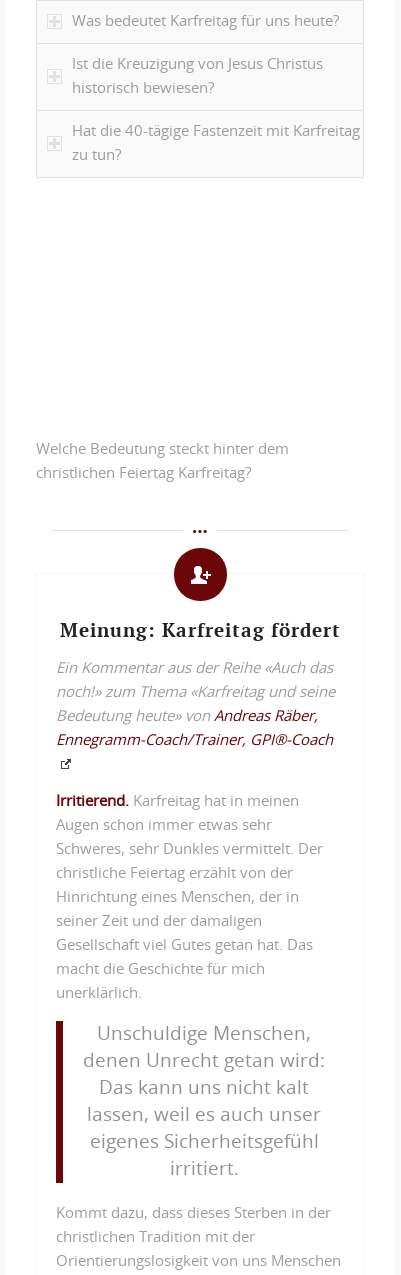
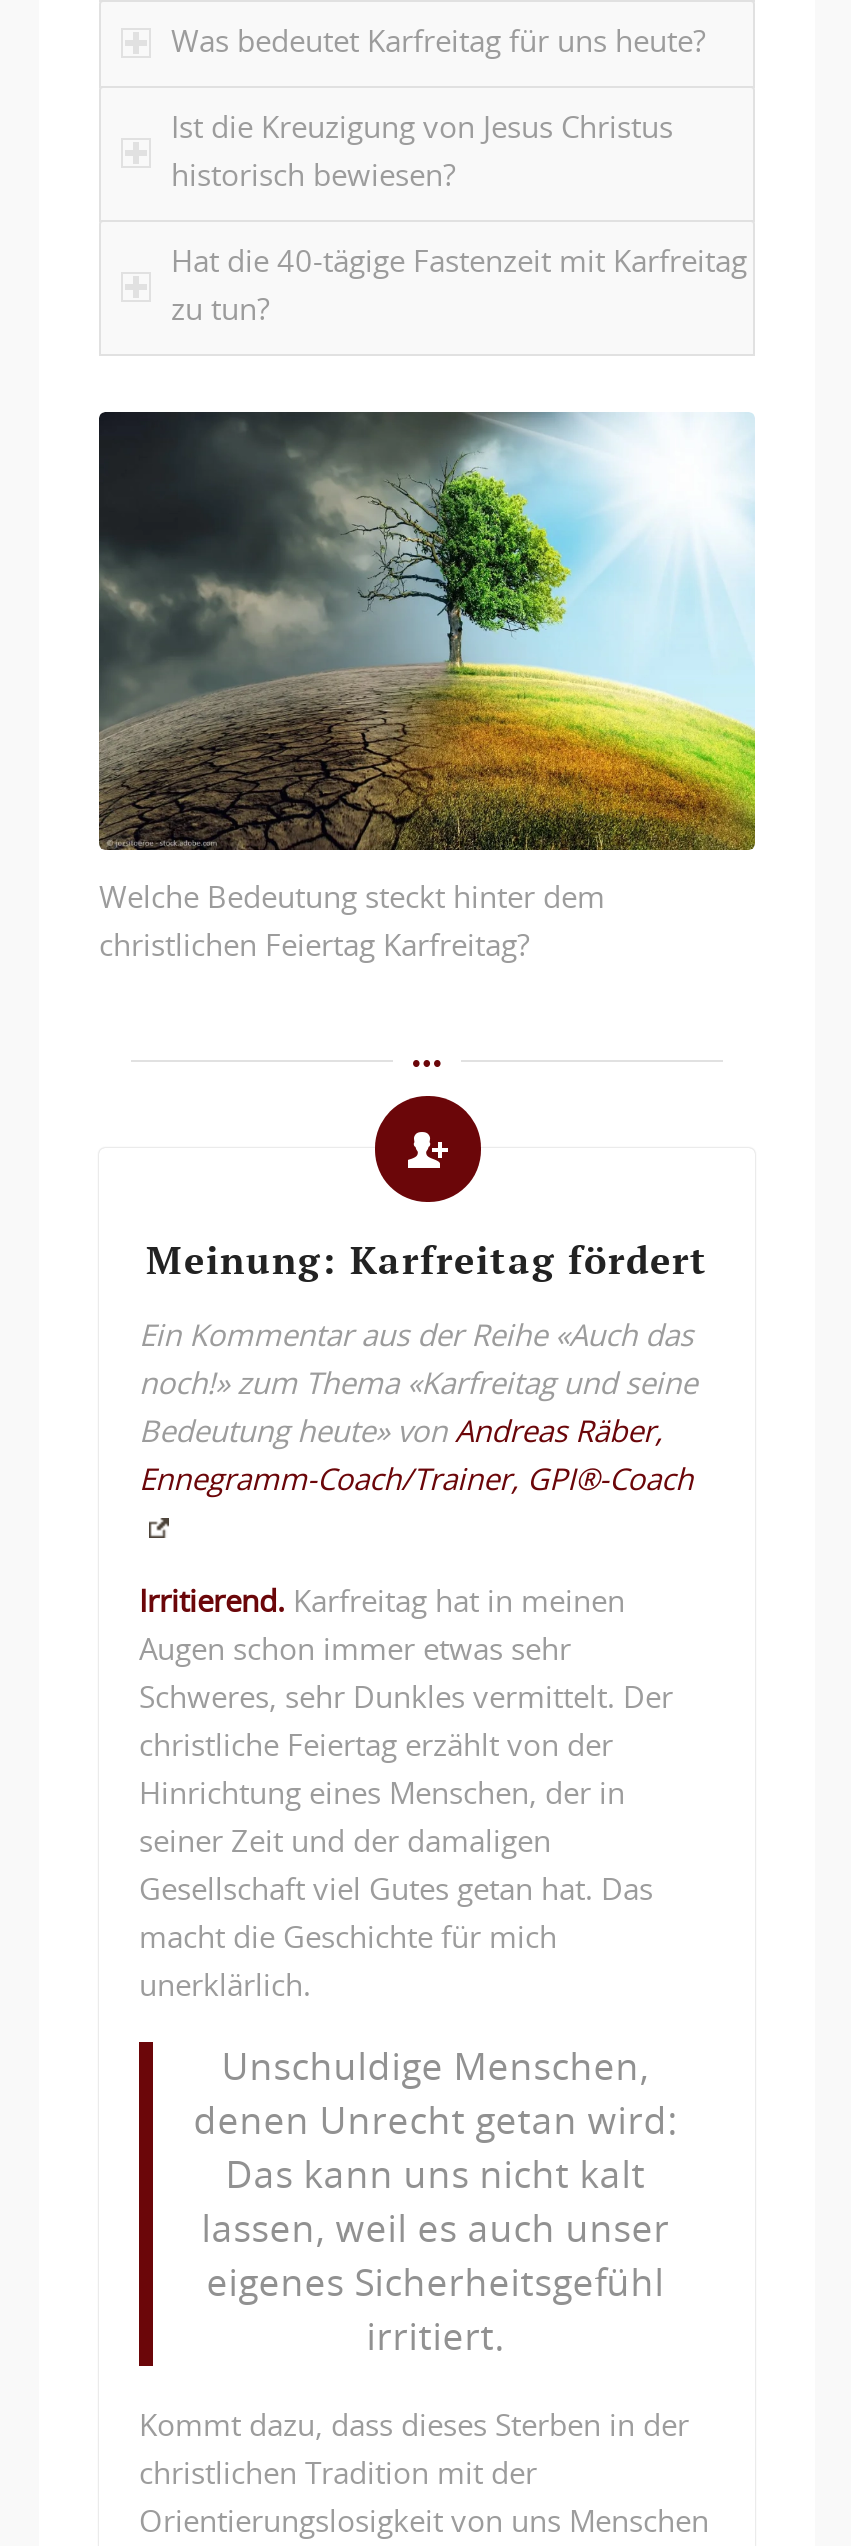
none -> [97,410,757,852] [image]

